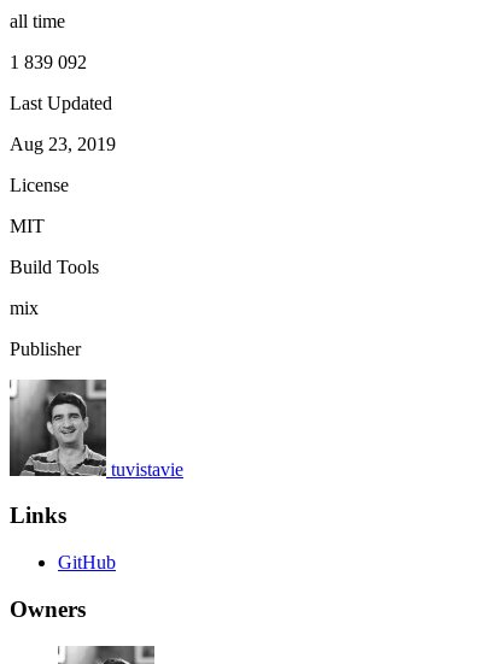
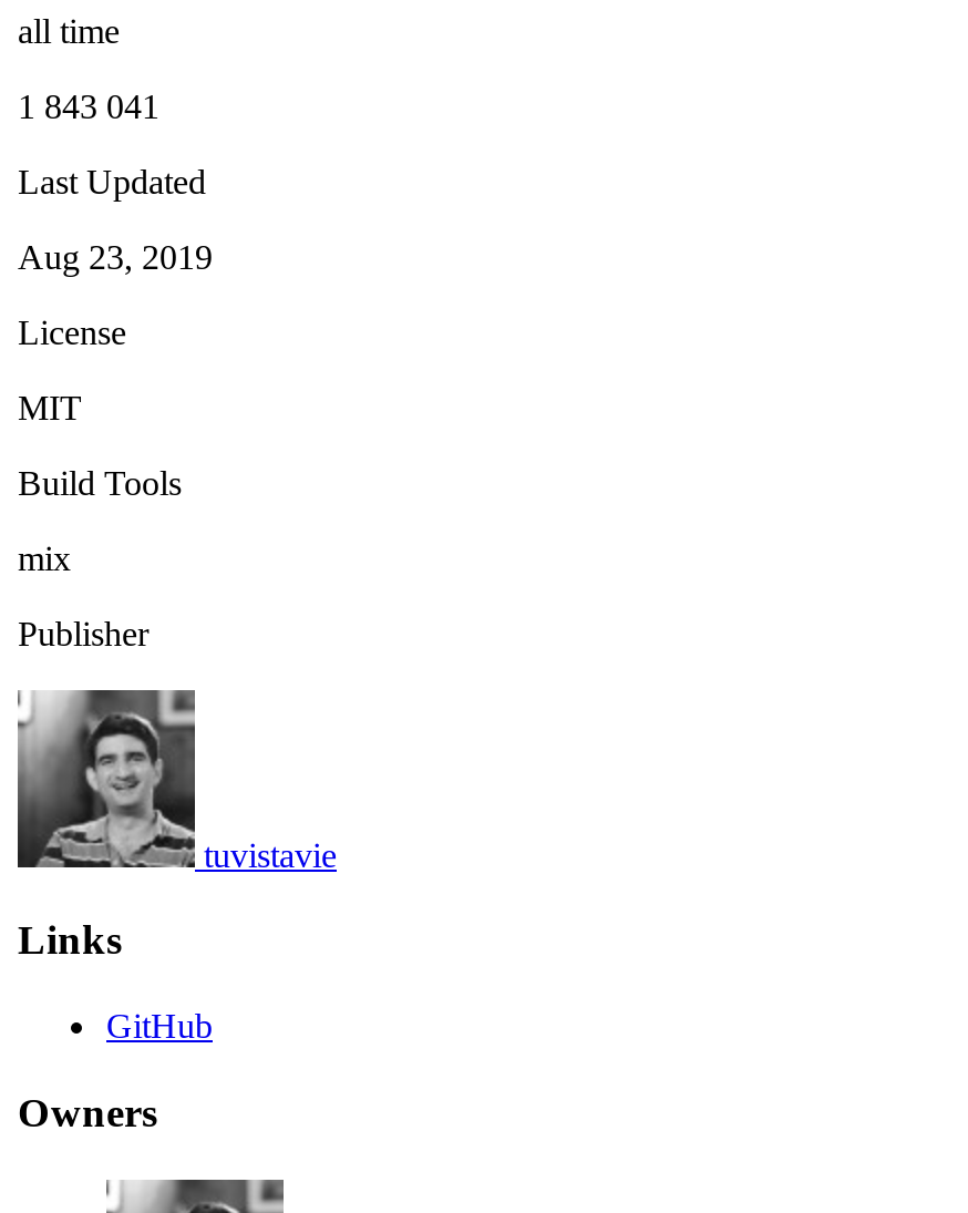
[10,51,87,72] 1 839 092 -> [18,87,159,125] 1 843 041

